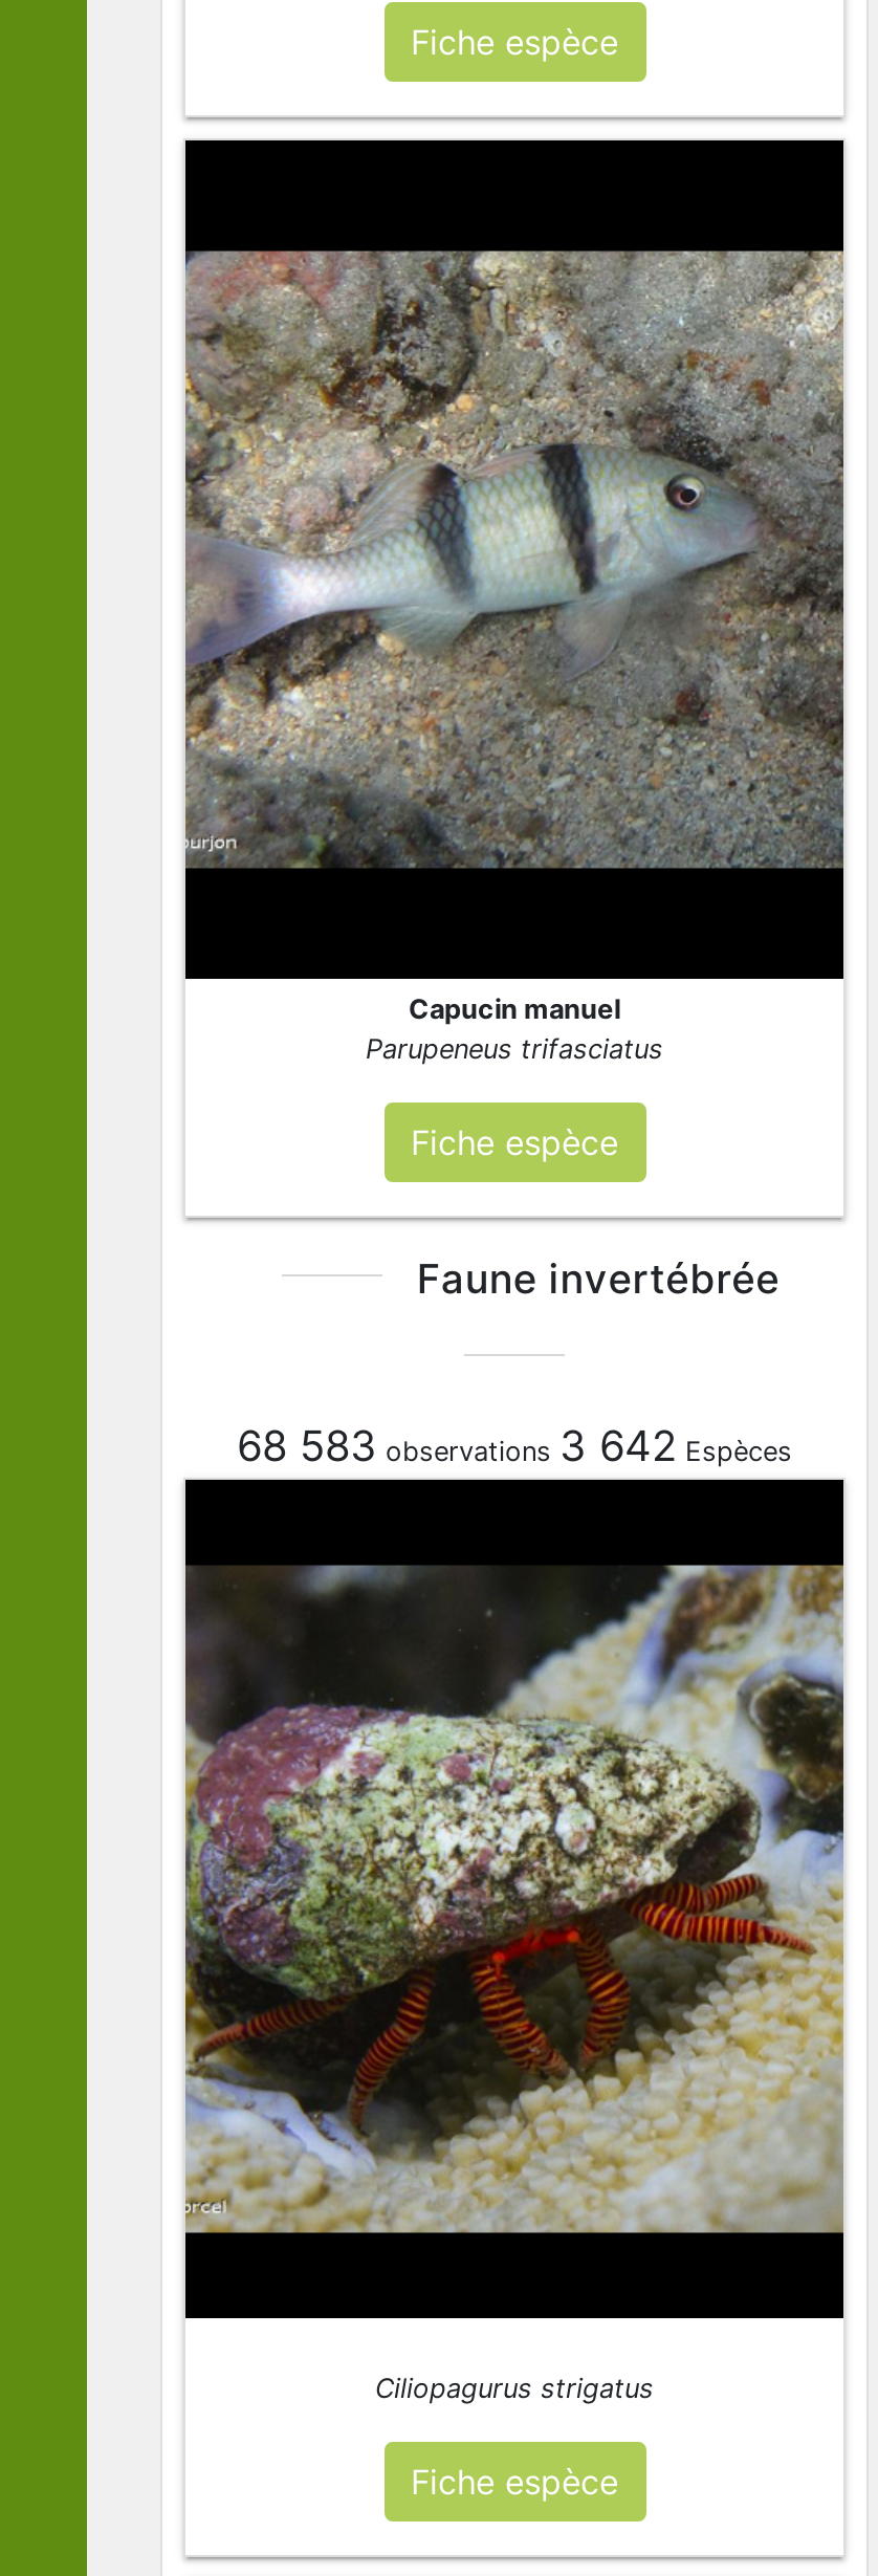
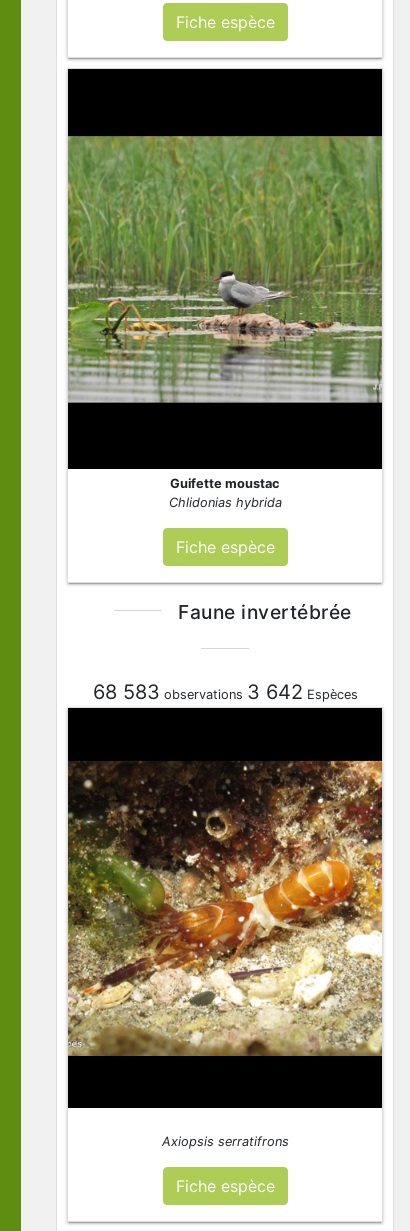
[183,249,846,870] [image] -> [68,122,383,416] [image]
[366,994,663,1065] Capucin manuel | Parupeneus trifasciatus -> [168,476,281,510] Guifette moustac | Chlidonias hybrida
[183,1564,846,2234] [image] -> [67,749,383,1067] [image]
[375,2373,654,2404] Ciliopagurus strigatus -> [161,1134,288,1149] Axiopsis serratifrons

